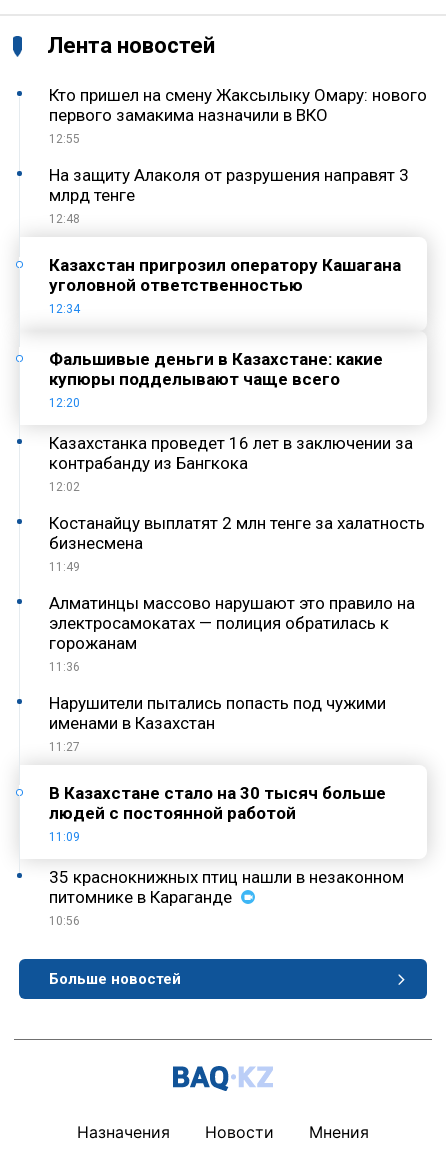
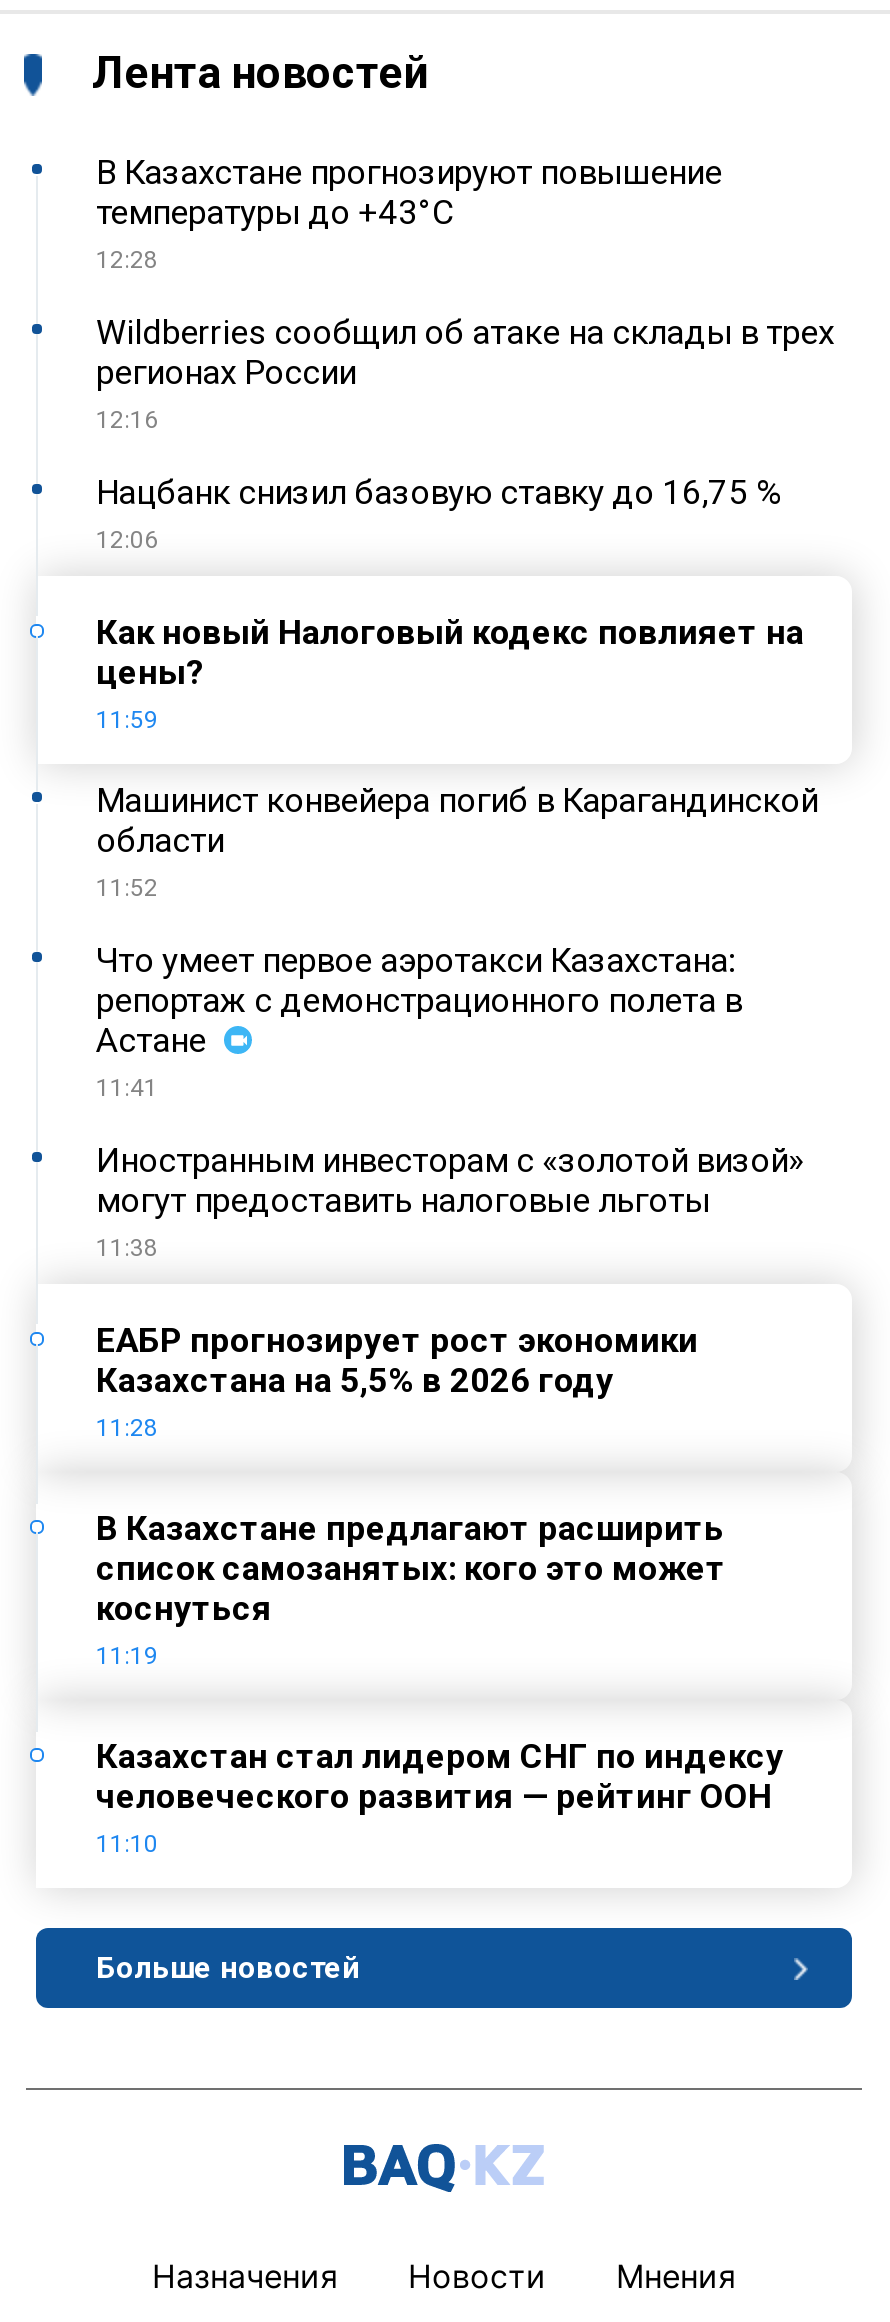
[49,85,427,146] Кто пришел на смену Жаксылыку Омару: нового | первого замакима назначили в ВКО | 12:55 -> [96,152,722,274] В Казахстане прогнозируют повышение | температуры до +43°C | 12:28
[49,165,409,226] На защиту Алаколя от разрушения направят 3 | млрд тенге | 12:48 -> [96,312,834,434] Wildberries сообщил об атаке на склады в трех | регионах России | 12:16
[49,255,401,316] Казахстан пригрозил оператору Кашагана | уголовной ответственностью | 12:34 -> [96,472,782,554] Нацбанк снизил базовую ставку до 16,75 % | 12:06
[49,349,383,410] Фальшивые деньги в Казахстане: какие | купюры подделывают чаще всего | 12:20 -> [96,612,804,734] Как новый Налоговый кодекс повлияет на | цены? | 11:59
[49,433,413,494] Казахстанка проведет 16 лет в заключении за | контрабанду из Бангкока | 12:02 -> [96,780,818,902] Машинист конвейера погиб в Карагандинской | области | 11:52
[49,513,425,574] Костанайцу выплатят 2 млн тенге за халатность | бизнесмена | 11:49 -> [96,940,742,1102] Что умеет первое аэротакси Казахстана: | репортаж с демонстрационного полета в | Астане | 11:41
[49,593,415,674] Алматинцы массово нарушают это правило на | электросамокатах — полиция обратилась к | горожанам | 11:36 -> [96,1140,804,1262] Иностранным инвесторам с «золотой визой» | могут предоставить налоговые льготы | 11:38
[49,693,386,754] Нарушители пытались попасть под чужими | именами в Казахстан | 11:27 -> [96,1320,698,1442] ЕАБР прогнозирует рост экономики | Казахстана на 5,5% в 2026 году | 11:28
[49,783,386,844] В Казахстане стало на 30 тысяч больше | людей с постоянной работой | 11:09 -> [96,1508,726,1670] В Казахстане предлагают расширить | список самозанятых: кого это может | коснуться | 11:19
[49,867,404,928] 35 краснокнижных птиц нашли в незаконном | питомнике в Караганде | 10:56 -> [96,1736,784,1858] Казахстан стал лидером СНГ по индексу | человеческого развития — рейтинг ООН | 11:10

